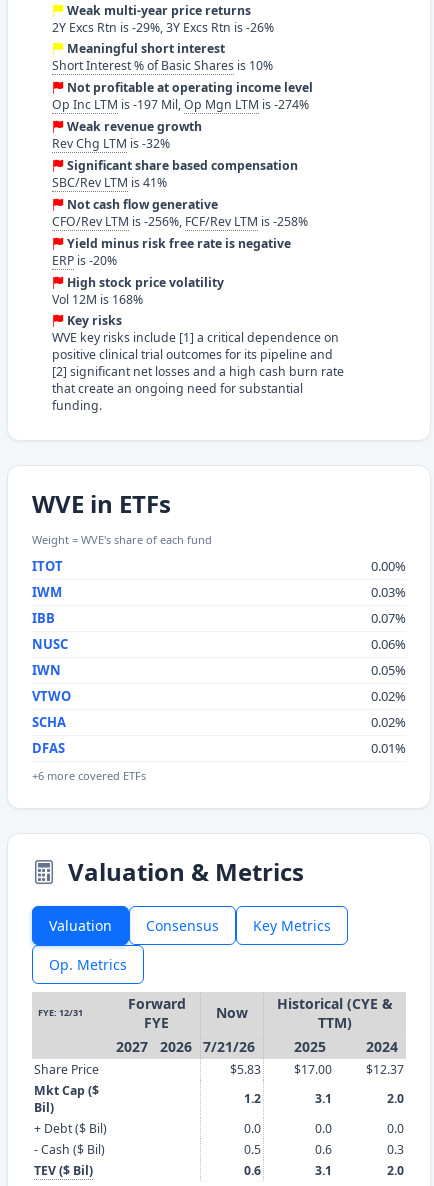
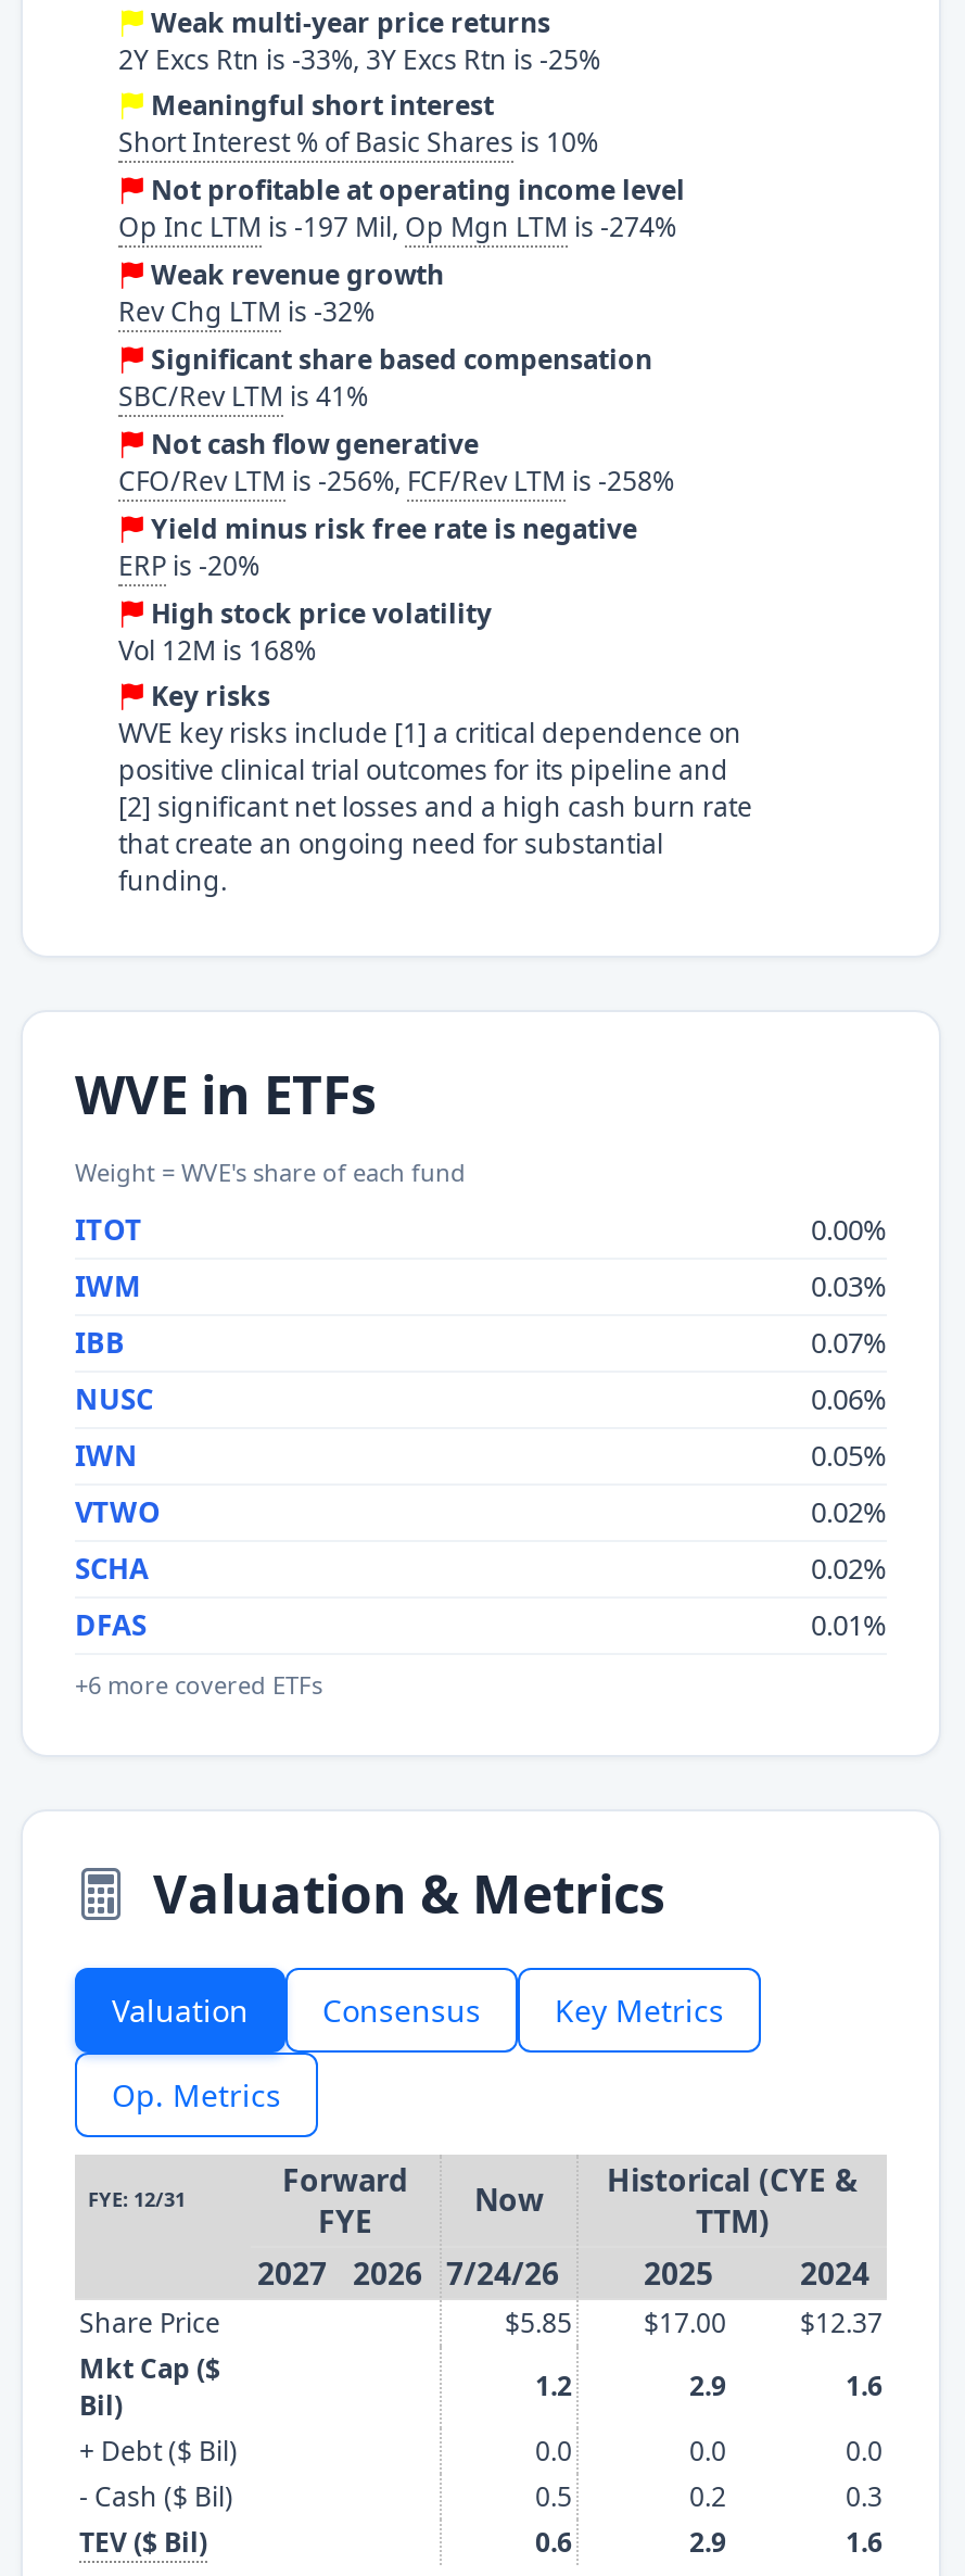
[52,19,274,36] 2Y Excs Rtn is -29%, 3Y Excs Rtn is -26% -> [118,41,600,78] 2Y Excs Rtn is -33%, 3Y Excs Rtn is -25%
[116,1037,255,1056] 2027 2026 7/21/26 -> [257,2252,559,2294] 2027 2026 7/24/26
[230,1061,404,1078] $5.83 $17.00 $12.37 -> [505,2304,883,2341] $5.85 $17.00 $12.37
[315,1090,332,1107] 3.1 -> [689,2367,726,2404] 2.9
[387,1090,404,1107] 2.0 -> [846,2367,883,2404] 1.6
[315,1141,332,1158] 0.6 -> [689,2478,726,2515] 0.2
[315,1162,332,1179] 3.1 -> [689,2524,726,2561] 2.9
[387,1162,404,1179] 2.0 -> [846,2524,883,2561] 1.6

